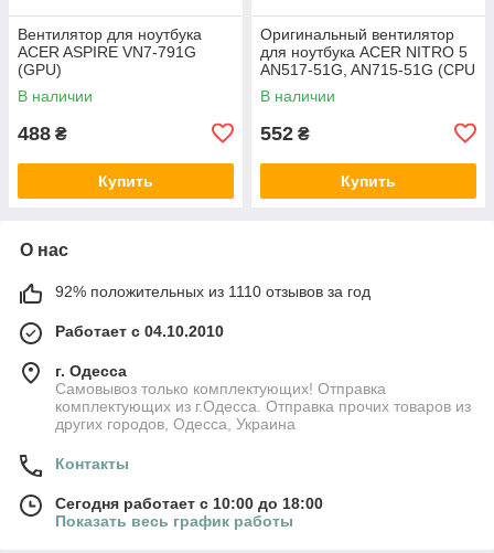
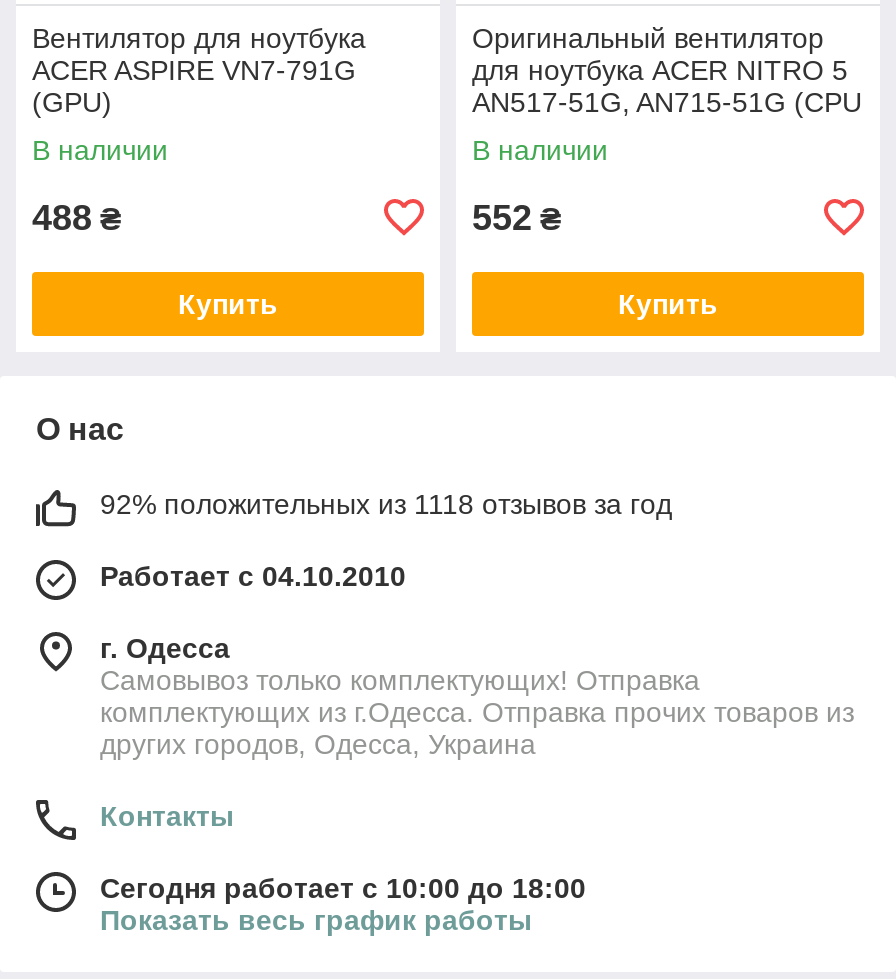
[55,282,370,300] 92% положительных из 1110 отзывов за год -> [100,488,672,520] 92% положительных из 1118 отзывов за год

